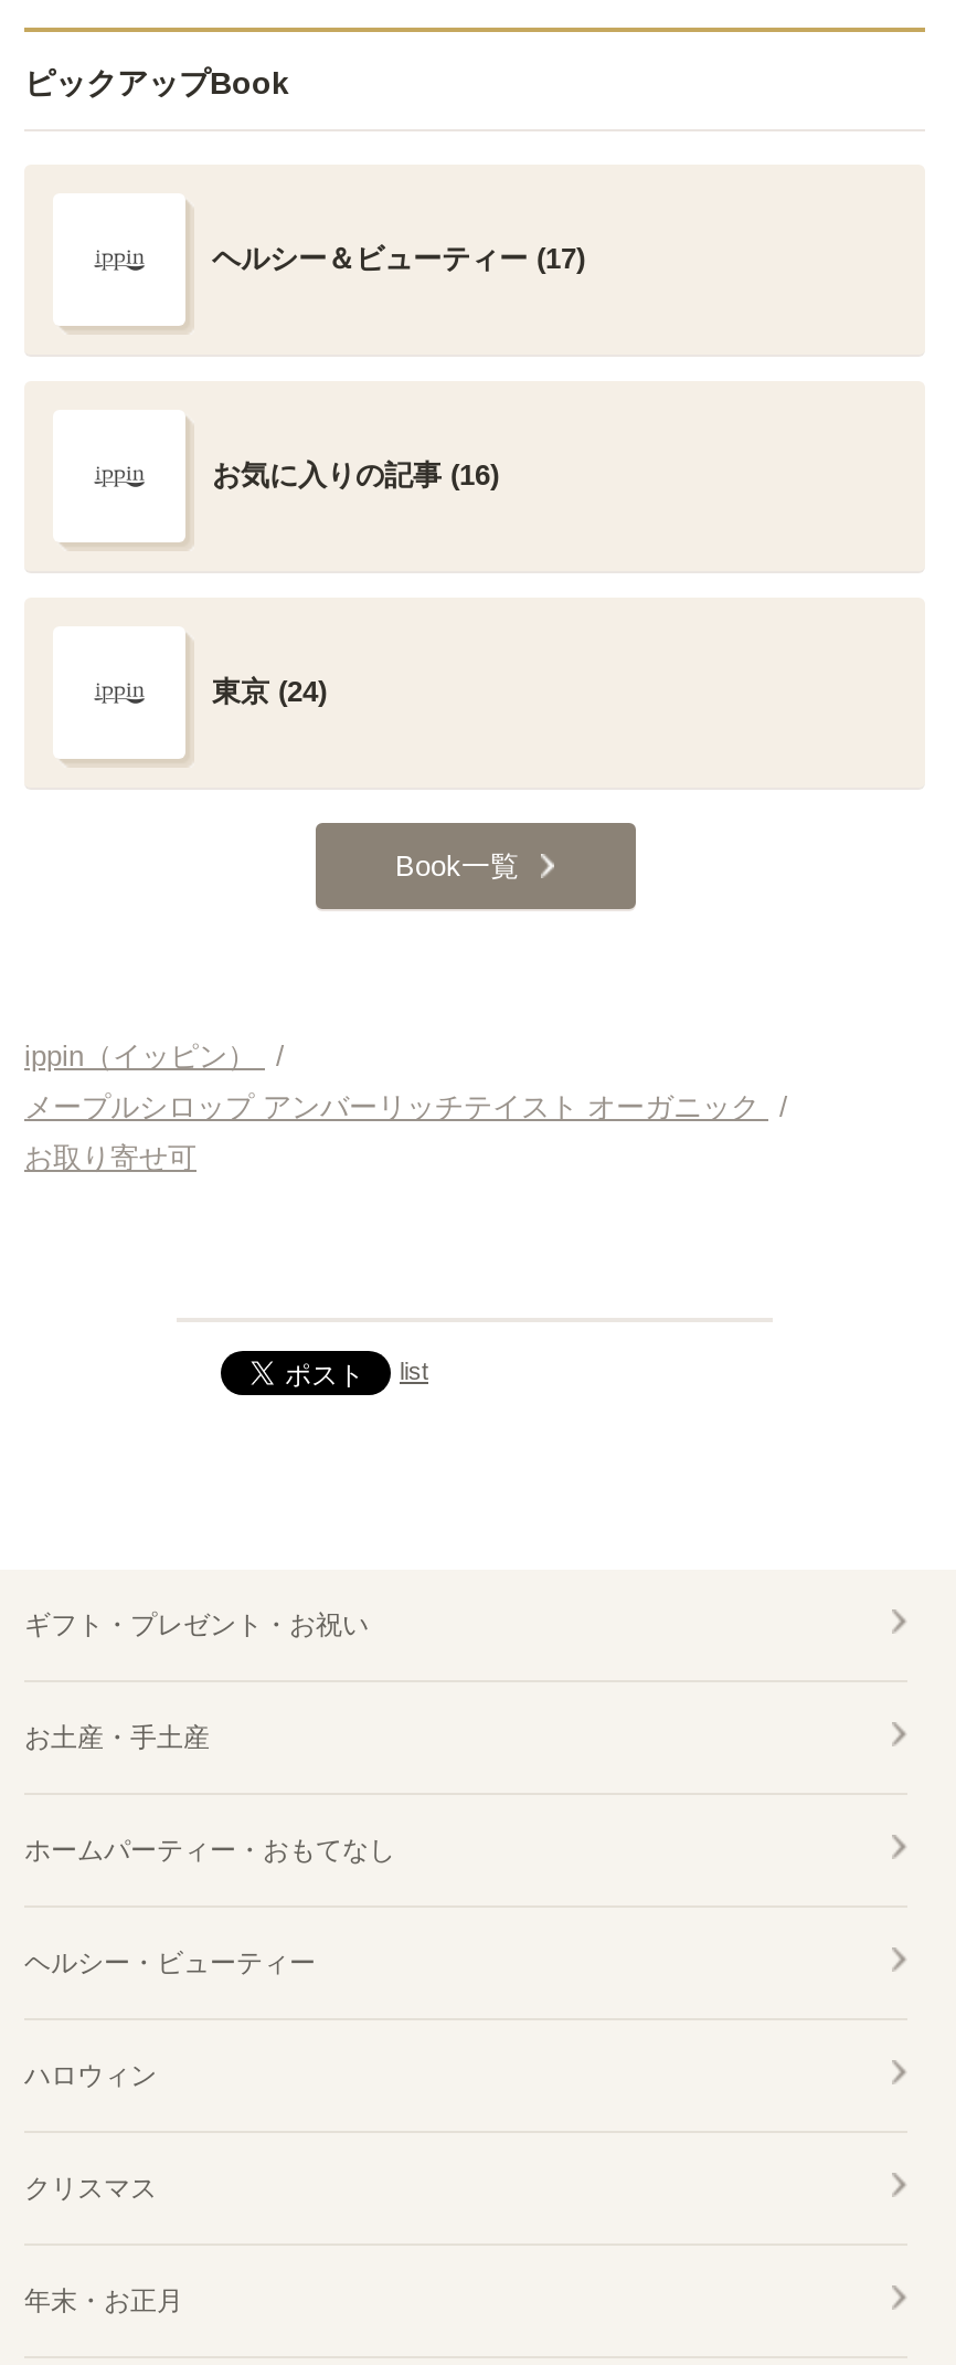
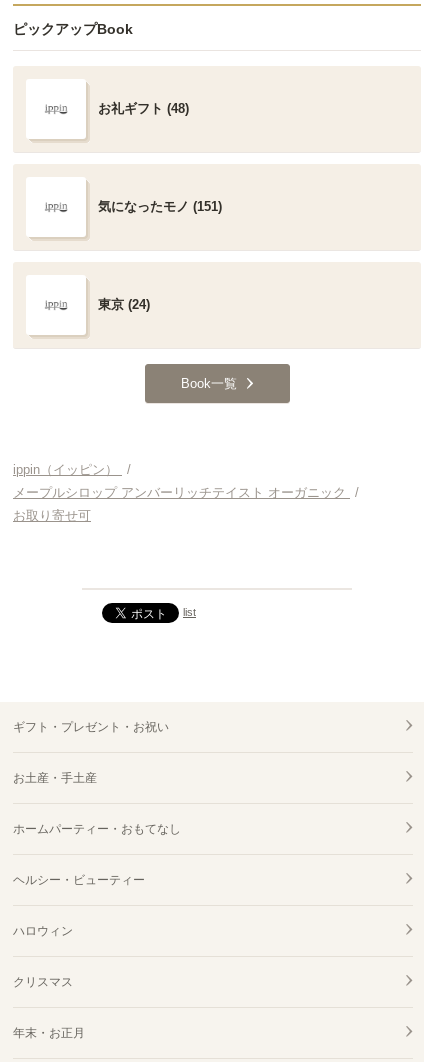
[212,242,585,275] ヘルシー＆ビューティー (17) -> [98,101,189,116] お礼ギフト (48)
[212,458,499,492] お気に入りの記事 (16) -> [98,199,222,214] 気になったモノ (151)

